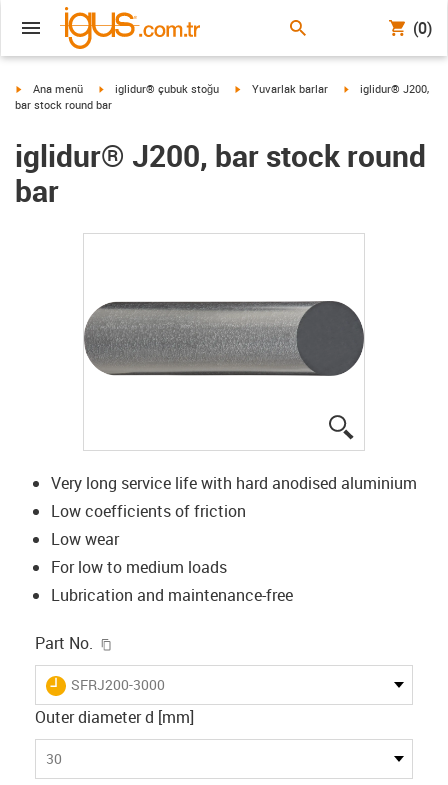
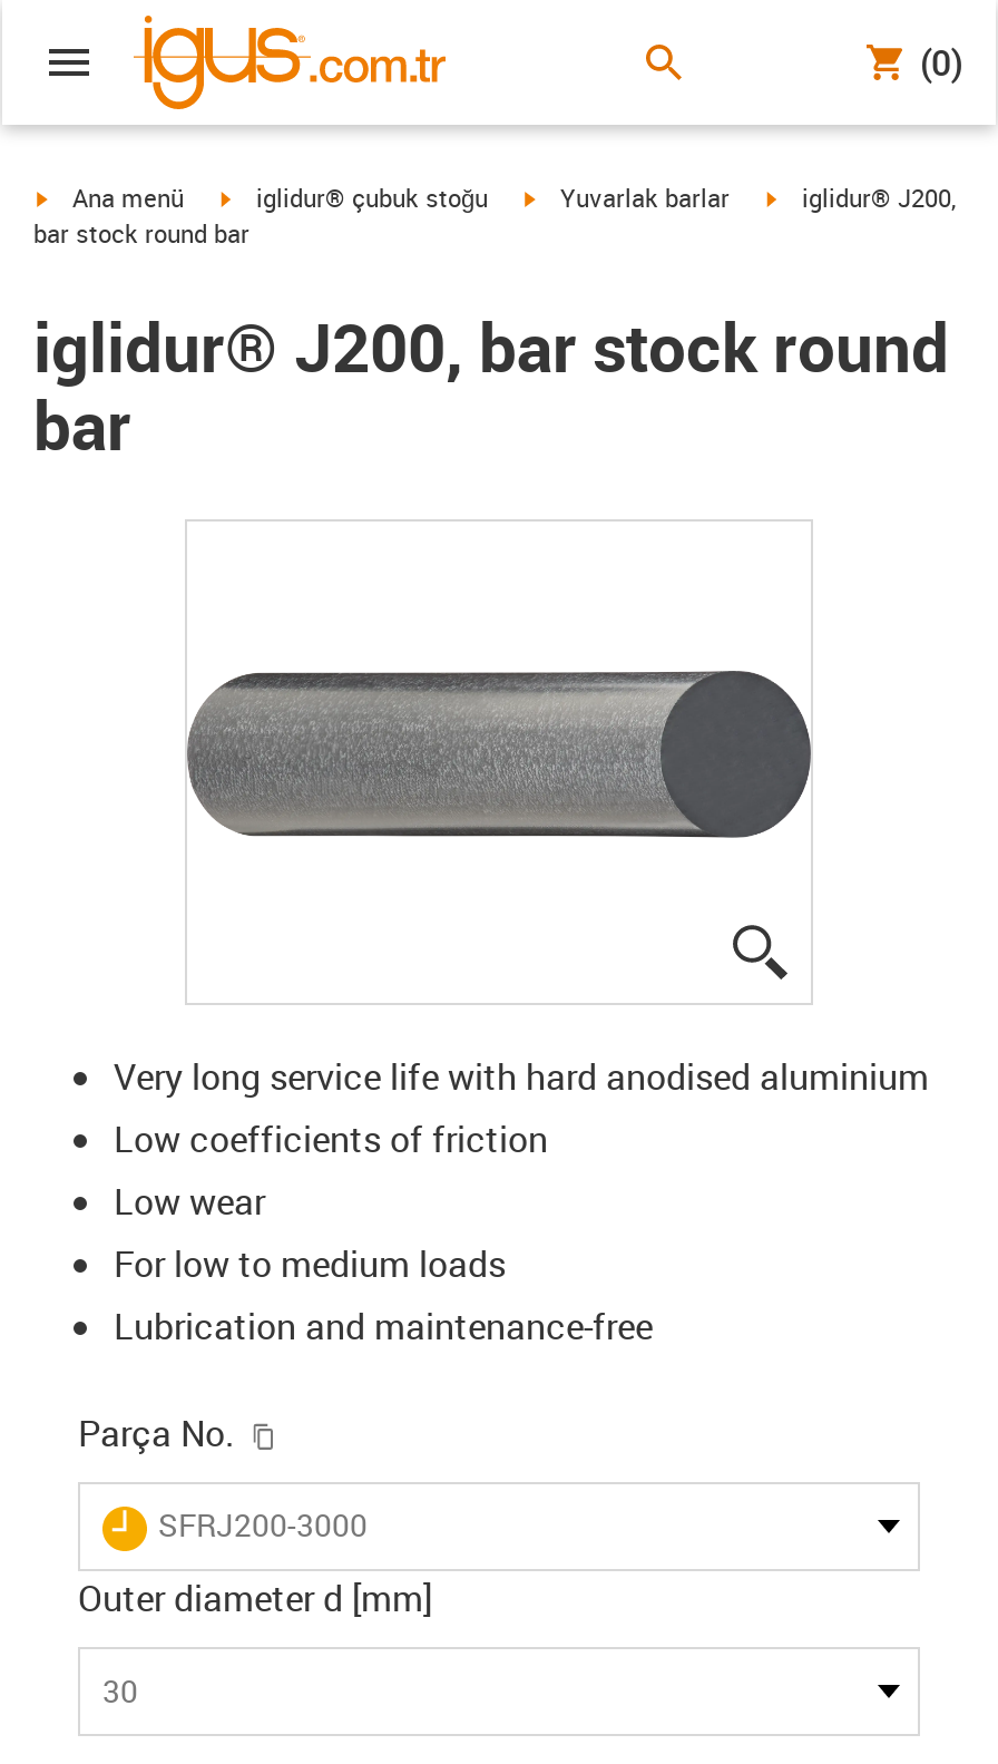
[35,631,93,653] Part No. -> [78,1407,234,1456] Parça No.

